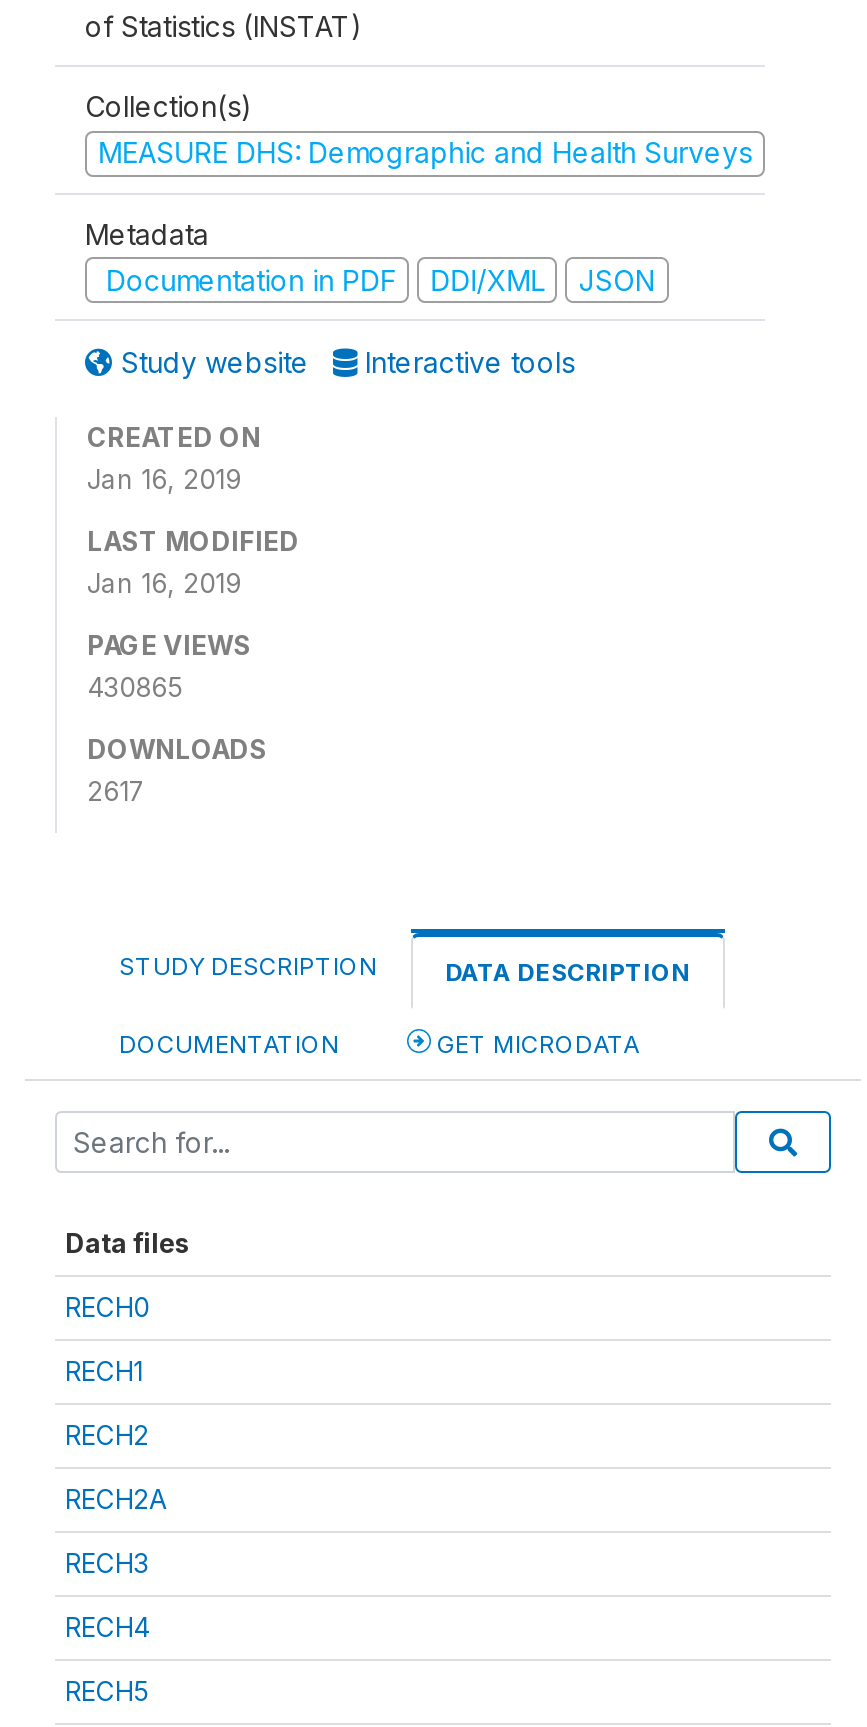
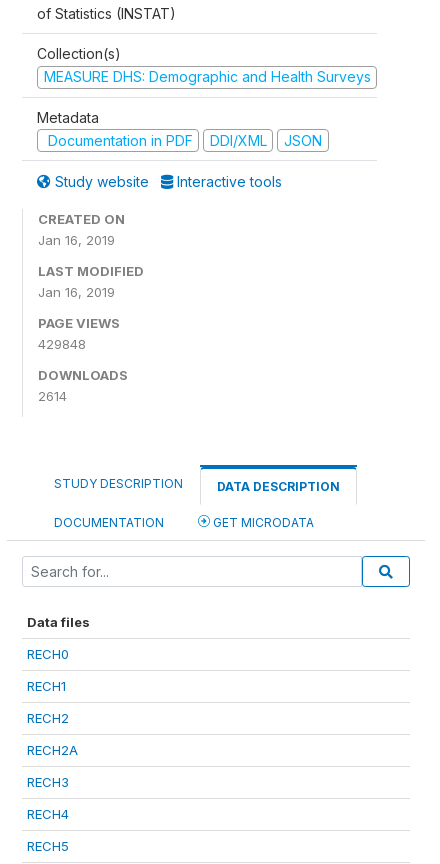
[87,671,183,703] 430865 -> [38,336,86,352] 429848
[87,775,145,807] 2617 -> [38,388,67,404] 2614

